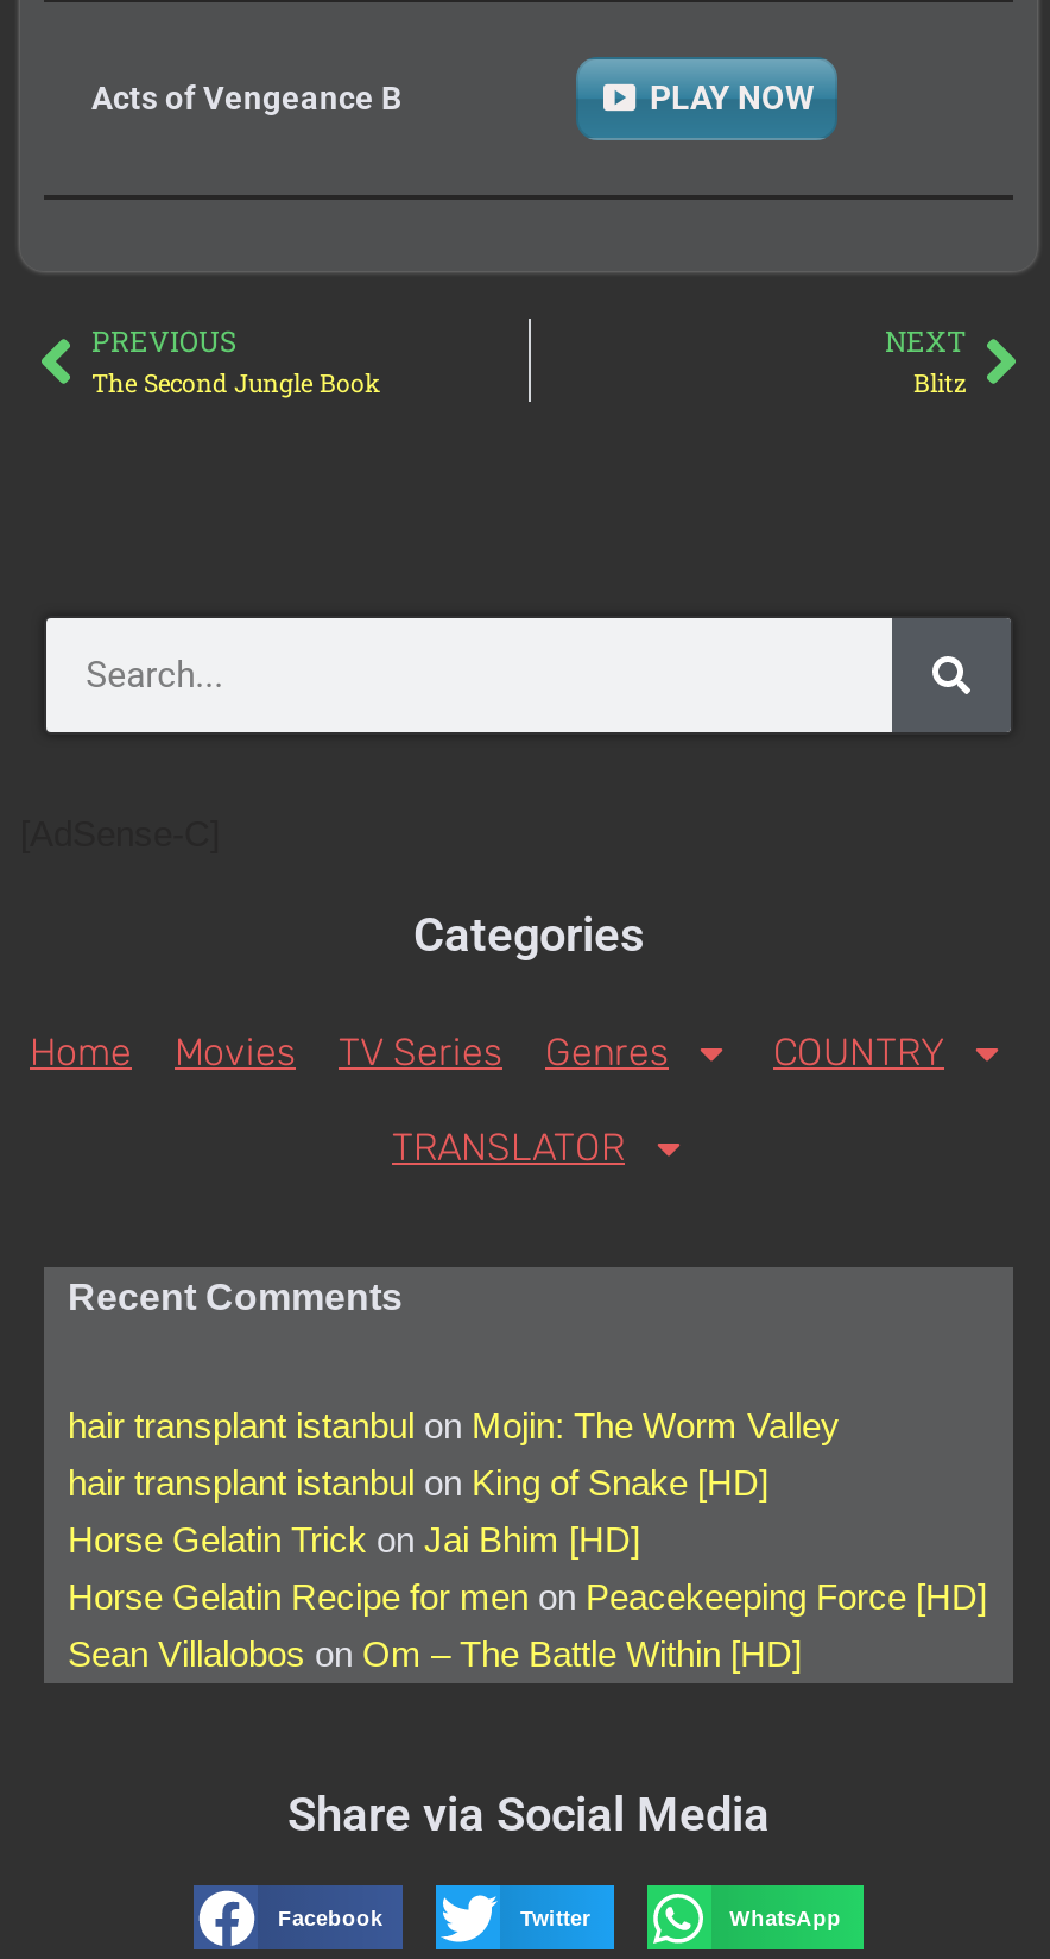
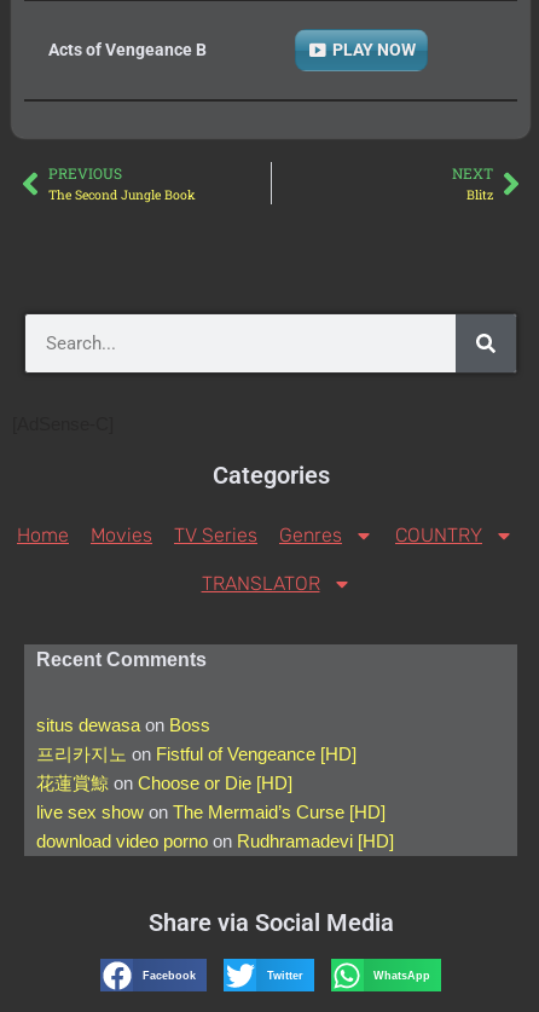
[68,1405,987,1674] hair transplant istanbul on Mojin: The Worm Valley | hair transplant istanbul on King of Snake [HD] | Horse Gelatin Trick on Jai Bhim [HD] | Horse Gelatin Recipe for men on Peacekeeping Force [HD] | Sean Villalobos on Om – The Battle Within [HD] -> [36,715,394,851] situs dewasa on Boss | 프리카지노 on Fistful of Vengeance [HD] | 花蓮賞鯨on Choose or Die [HD] | live sex show on The Mermaid’s Curse [HD] | download video porno on Rudhramadevi [HD]

